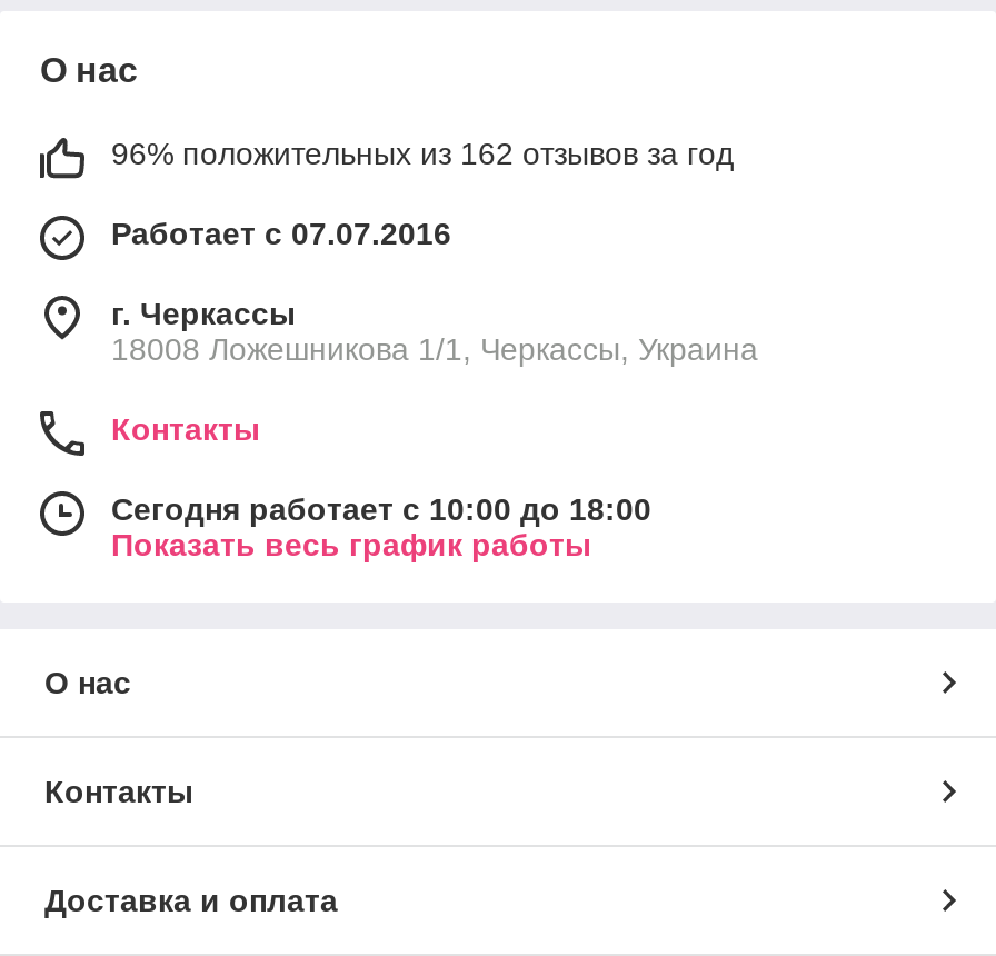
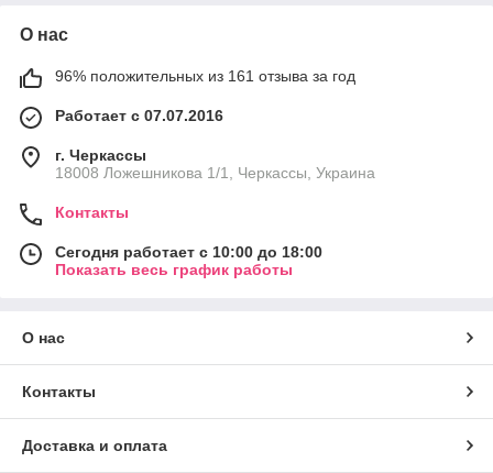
[111,135,734,171] 96% положительных из 162 отзывов за год -> [55,67,355,84] 96% положительных из 161 отзыва за год

